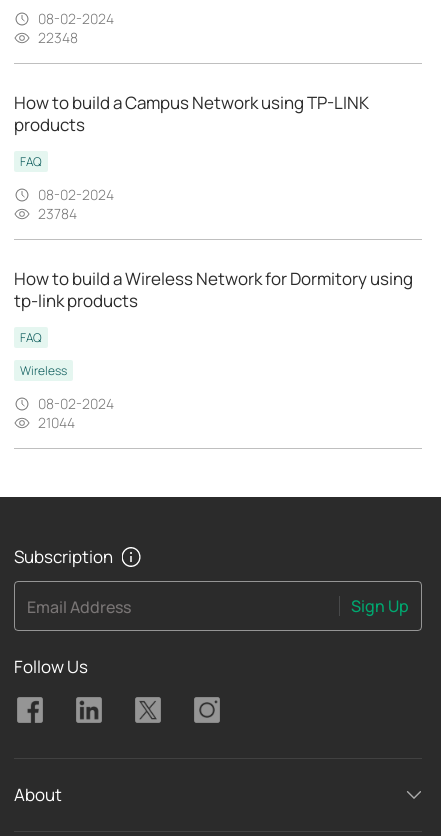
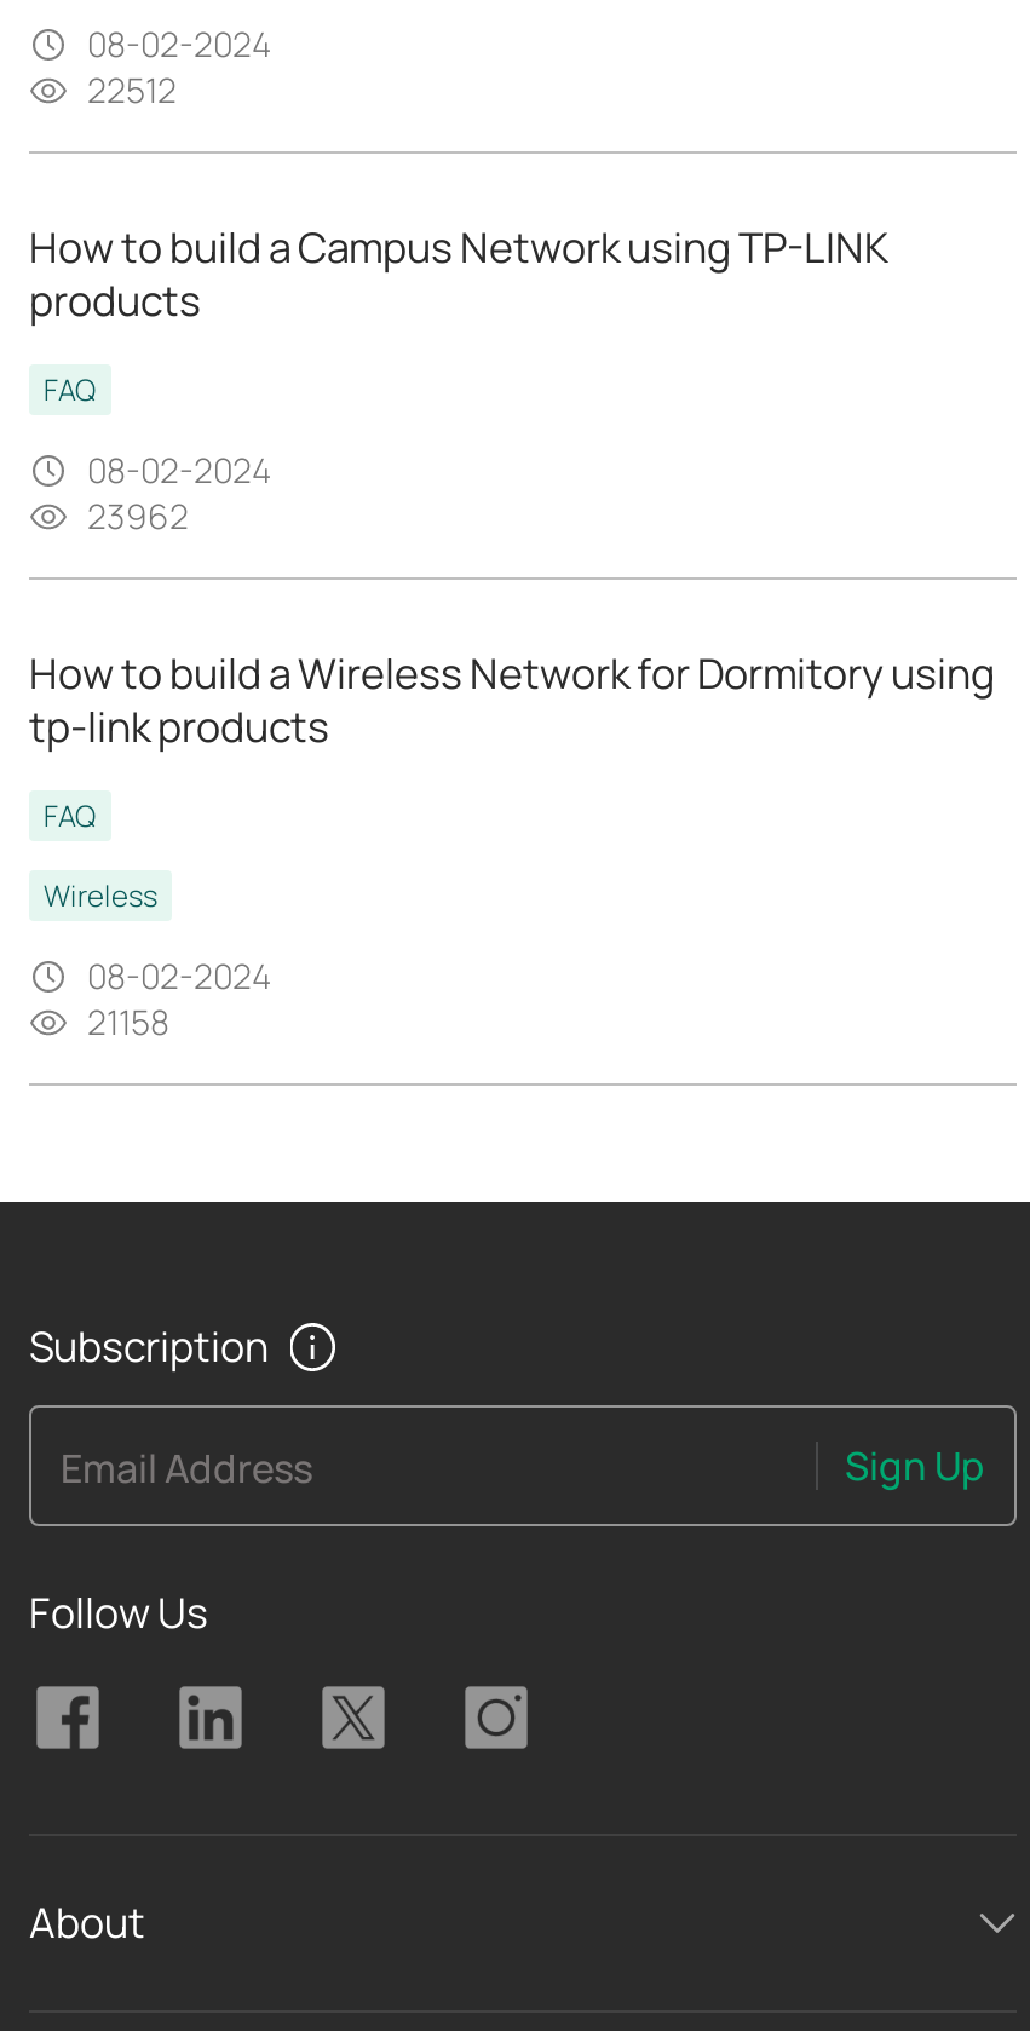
[38,28,78,47] 22348 -> [87,67,177,113] 22512
[38,204,77,223] 23784 -> [87,493,189,539] 23962
[38,413,75,432] 21044 -> [87,999,169,1045] 21158

